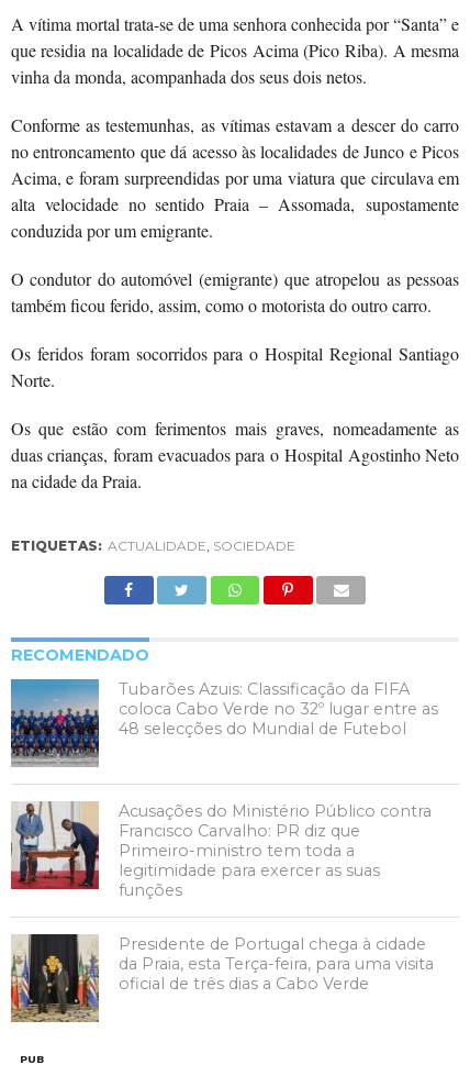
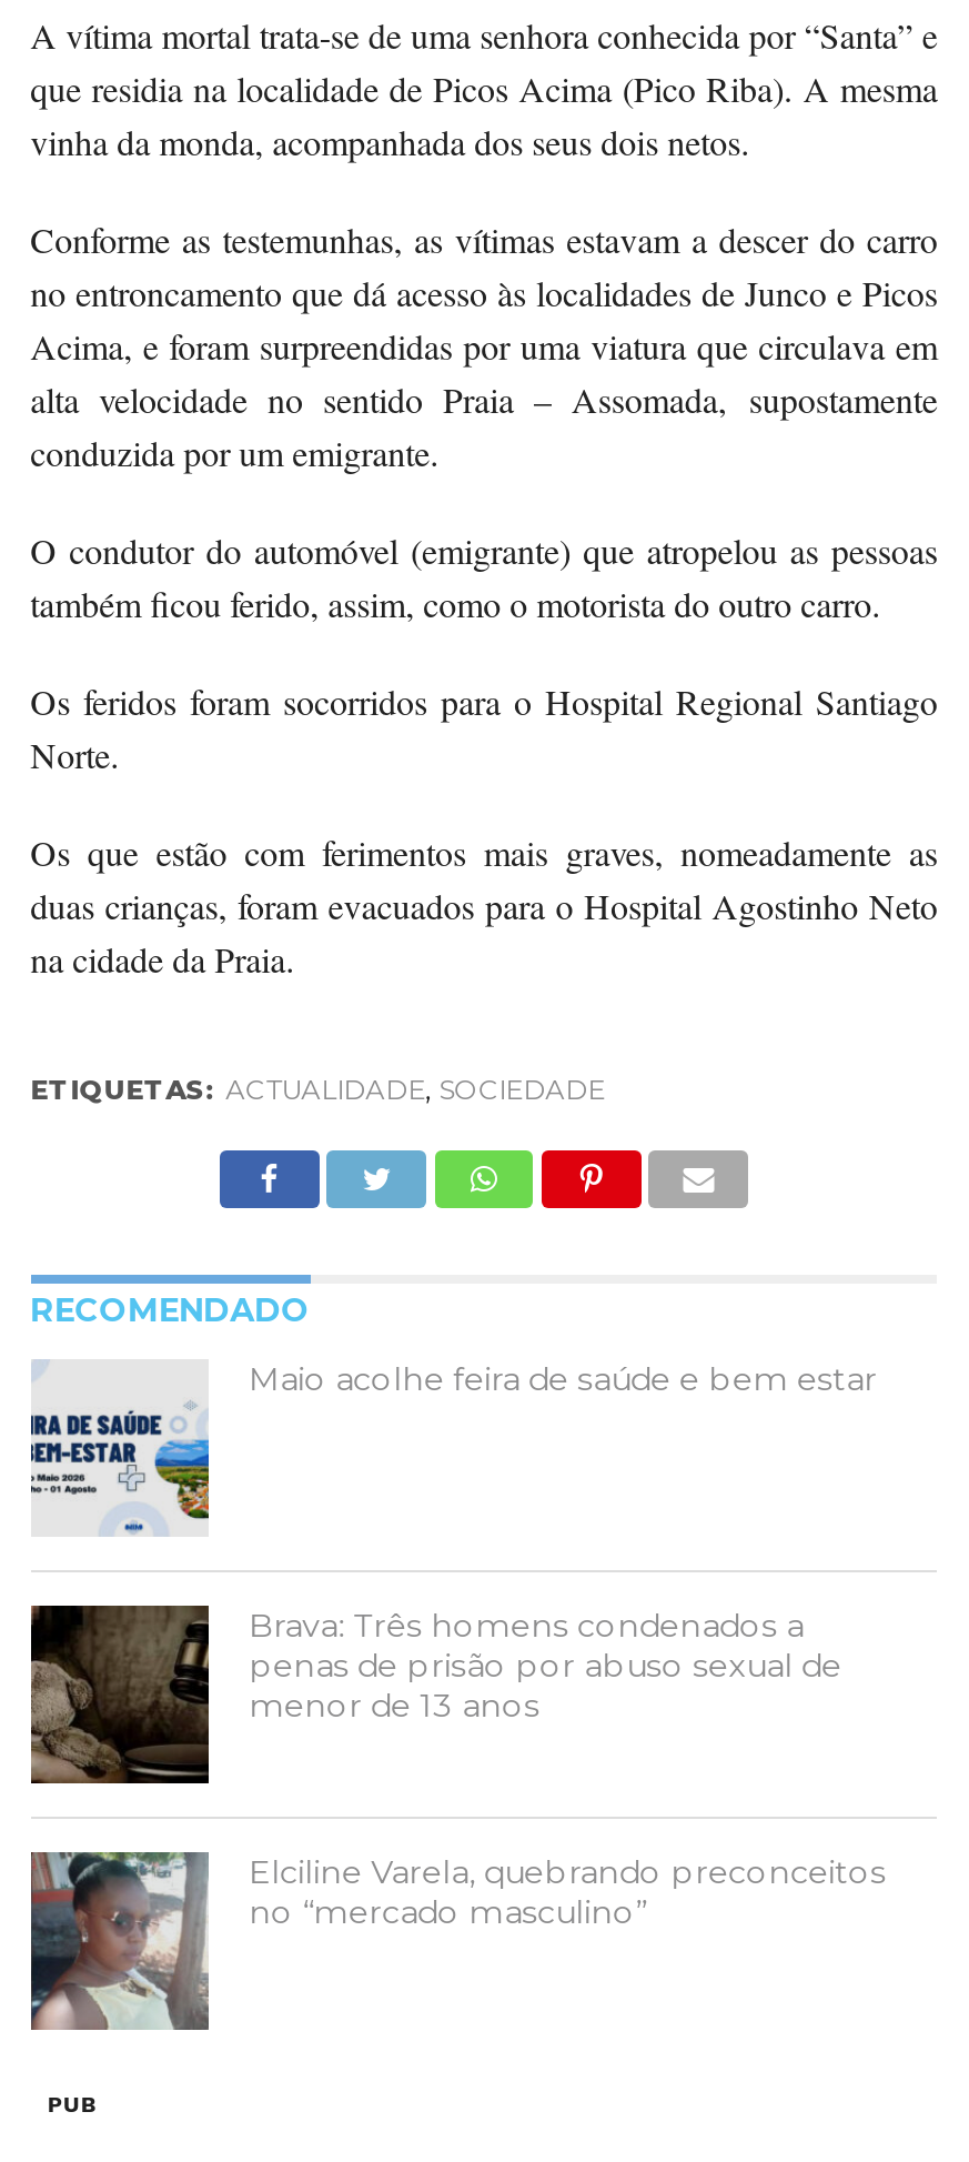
[11,678,438,767] [image] | Tubarões Azuis: Classificação da FIFA | coloca Cabo Verde no 32º lugar entre as | 48 selecções do Mundial de Futebol -> [31,1359,877,1535] [image] | Maio acolhe feira de saúde e bem estar
[11,801,432,900] [image] | Acusações do Ministério Público contra | Francisco Carvalho: PR diz que | Primeiro-ministro tem toda a | legitimidade para exercer as suas | funções -> [29,1603,842,1786] [image] | Brava: Três homens condenados a | penas de prisão por abuso sexual de | menor de 13 anos
[10,933,434,1022] [image] | Presidente de Portugal chega à cidade | da Praia, esta Terça-feira, para uma visita | oficial de três dias a Cabo Verde -> [29,1850,886,2030] [image] | Elciline Varela, quebrando preconceitos | no “mercado masculino”

